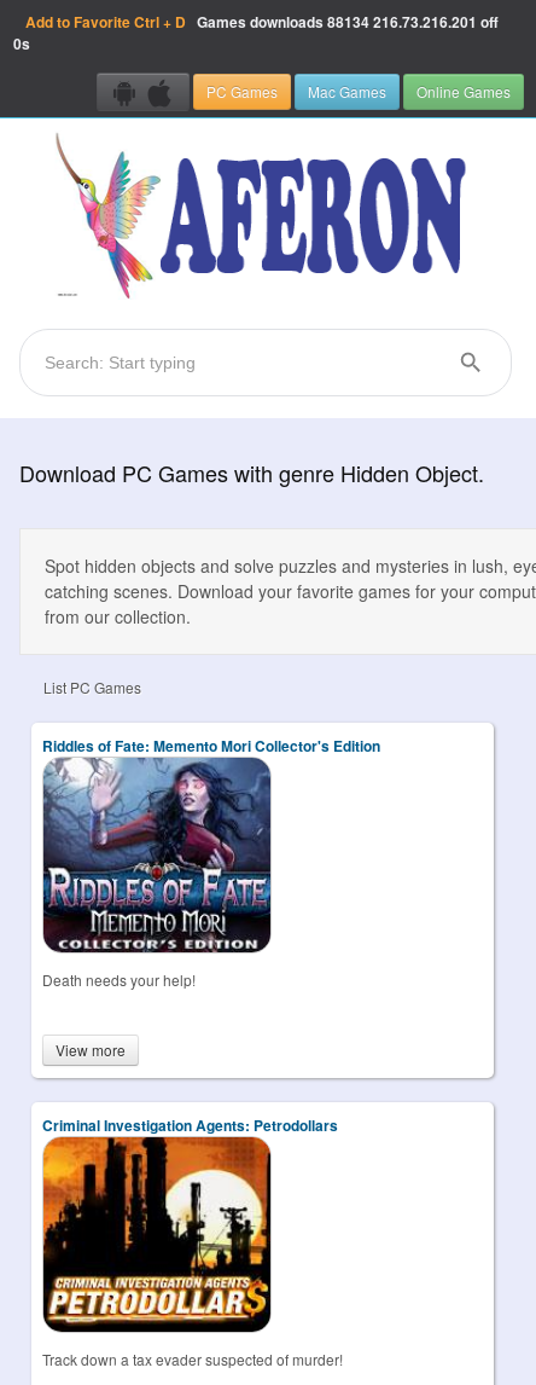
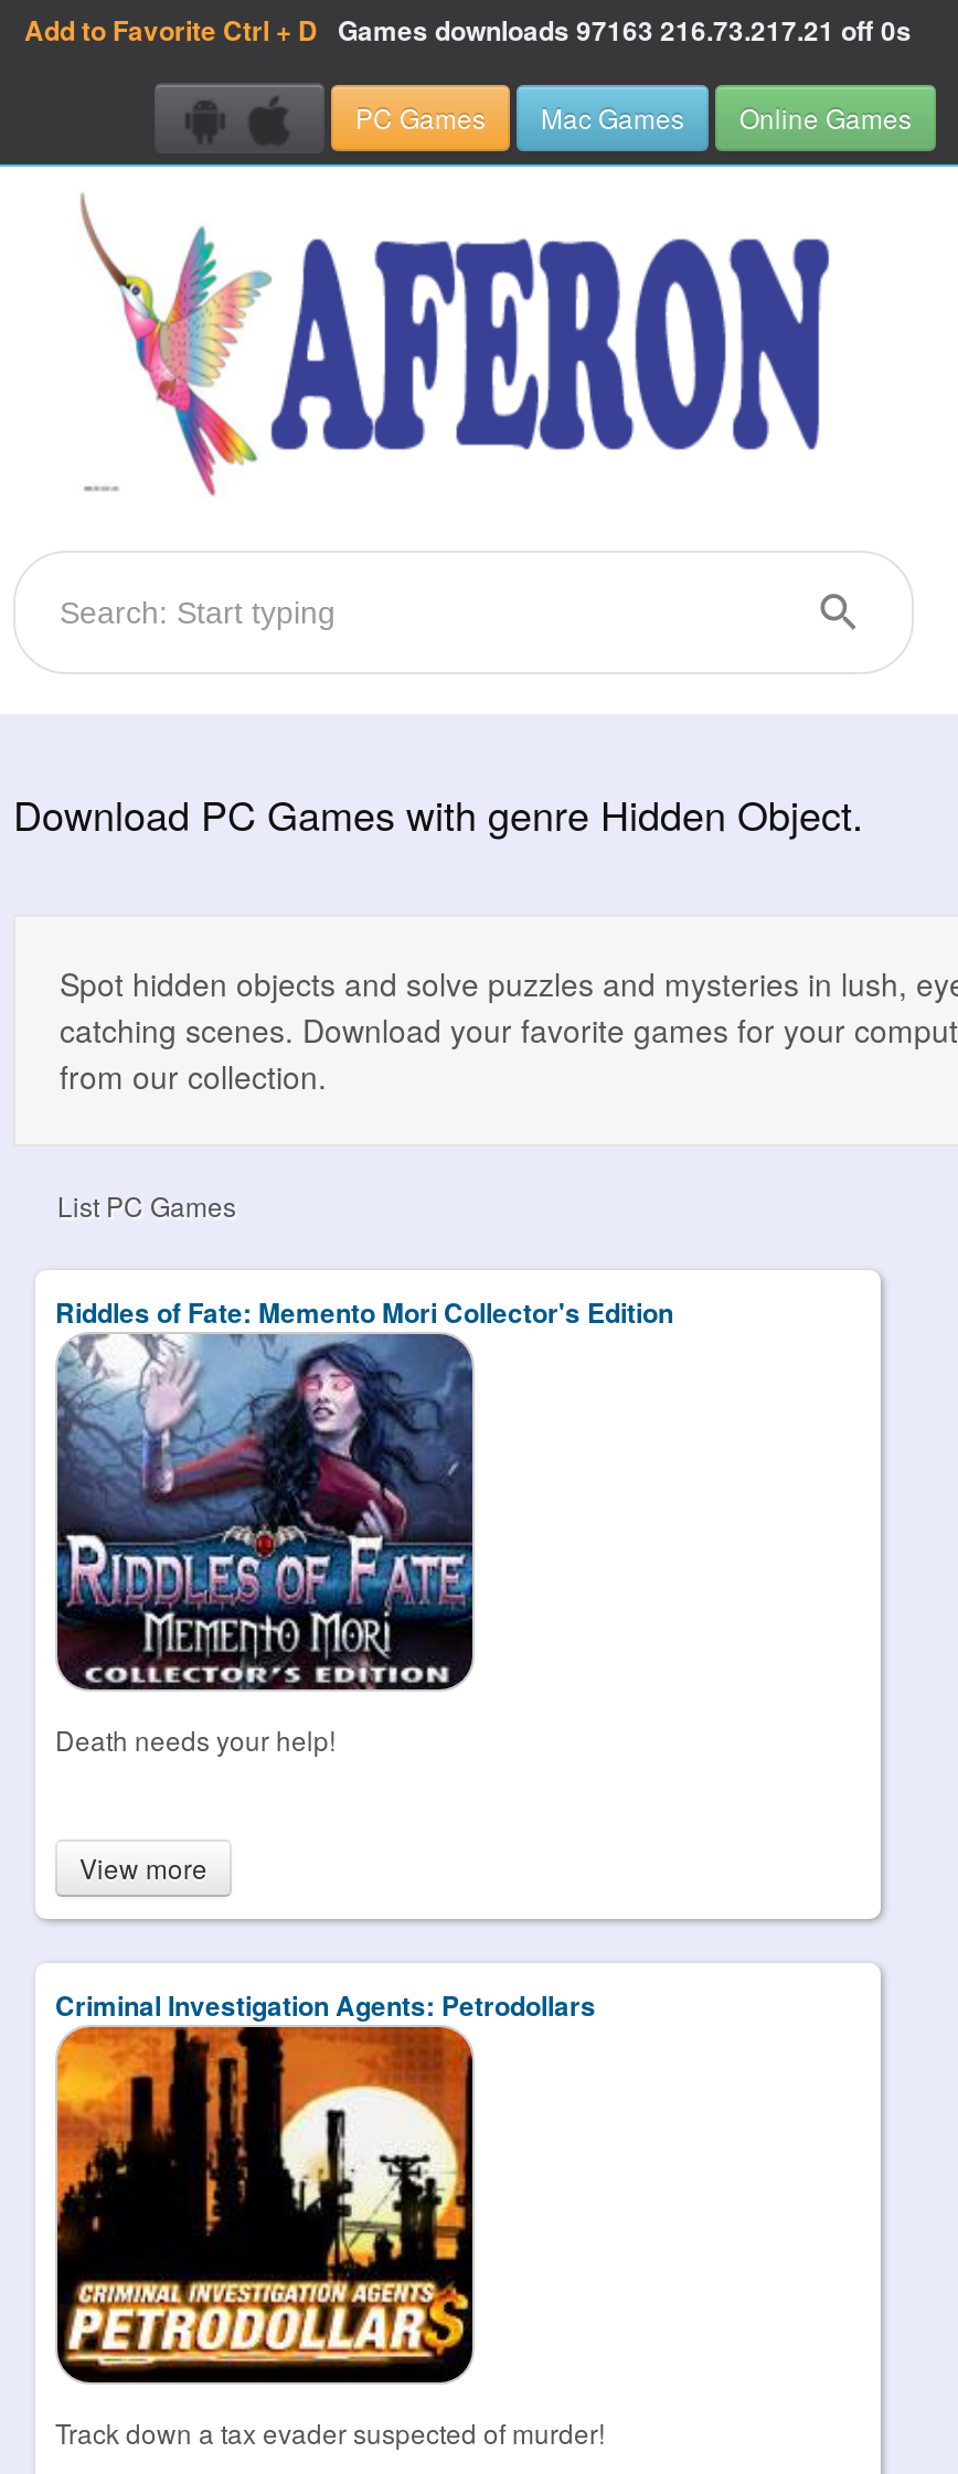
[13,11,499,54] Add to Favorite Ctrl + D Games downloads 88134 216.73.216.201 off | 0s -> [24,10,912,50] Add to Favorite Ctrl + D Games downloads 97163 216.73.217.21 off 0s

